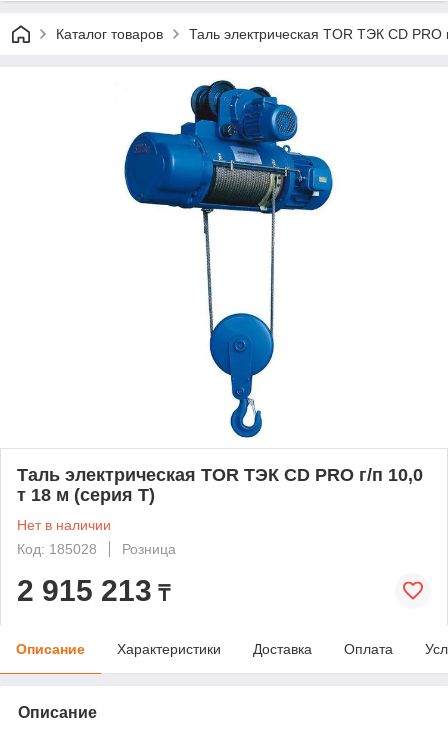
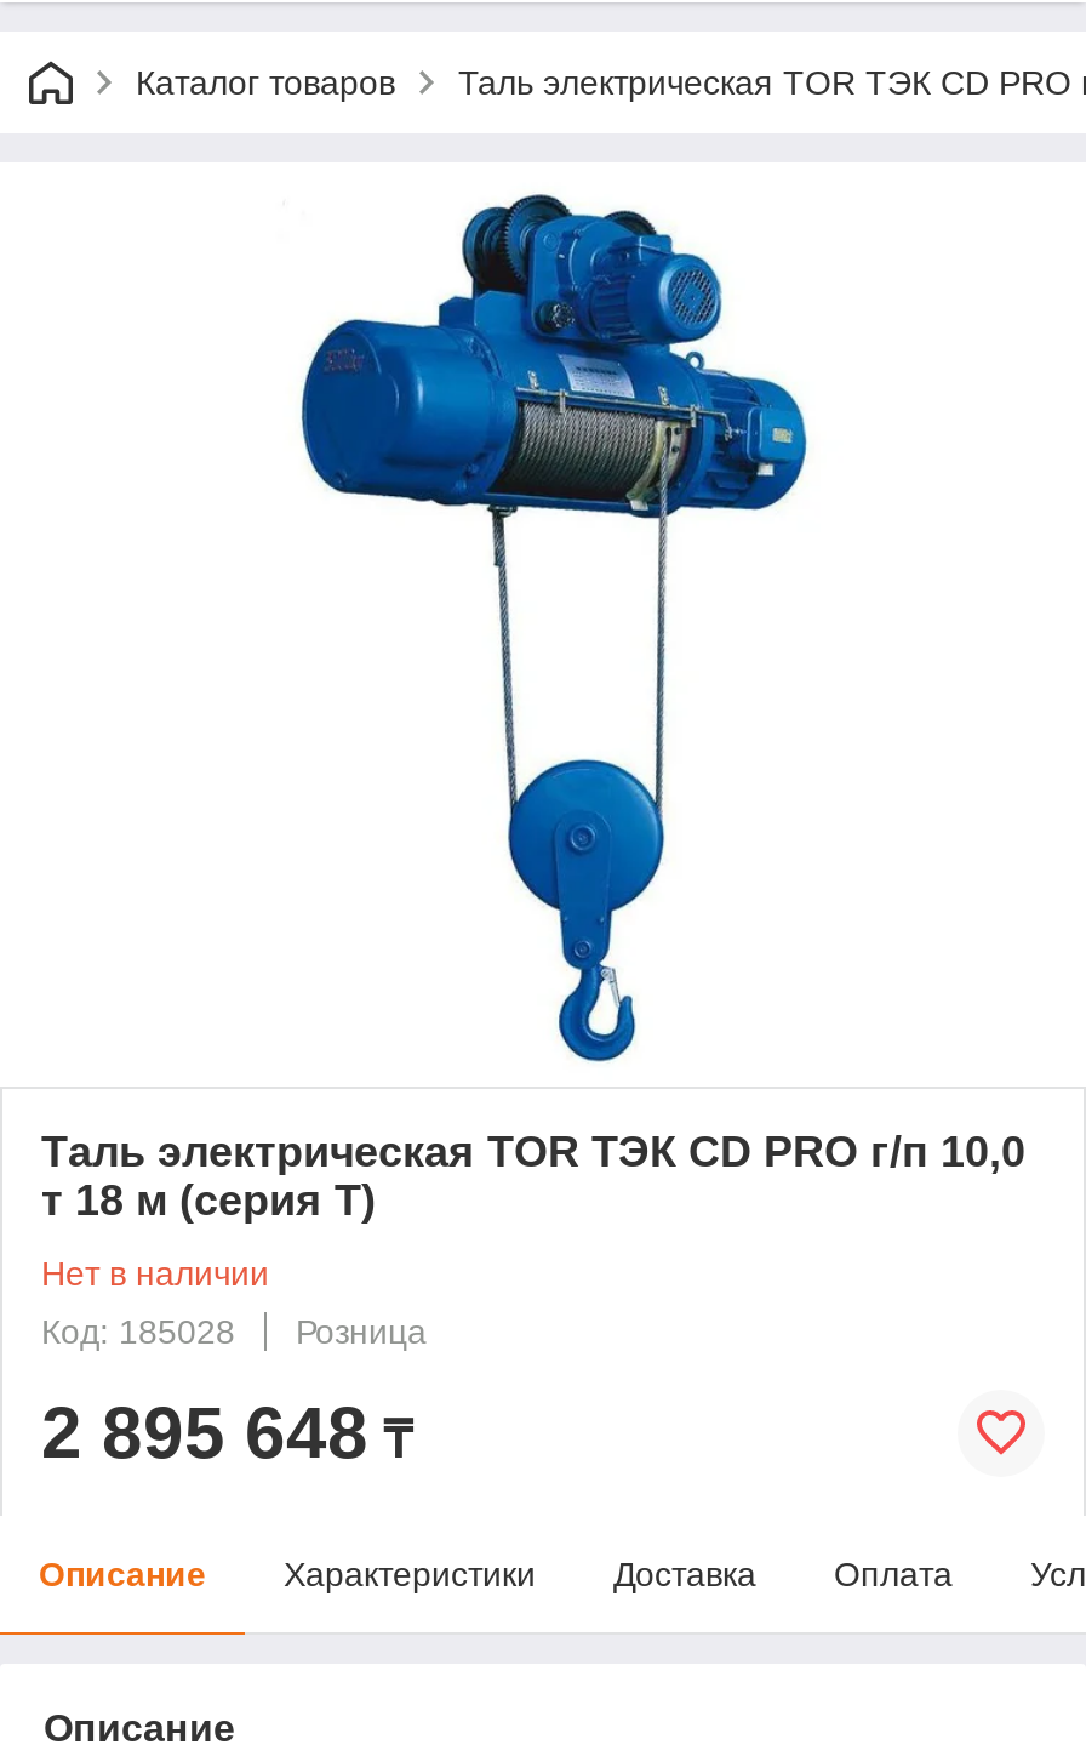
[17,574,170,607] 2 915 213 ₸ -> [41,1392,412,1472] 2 895 648 ₸

